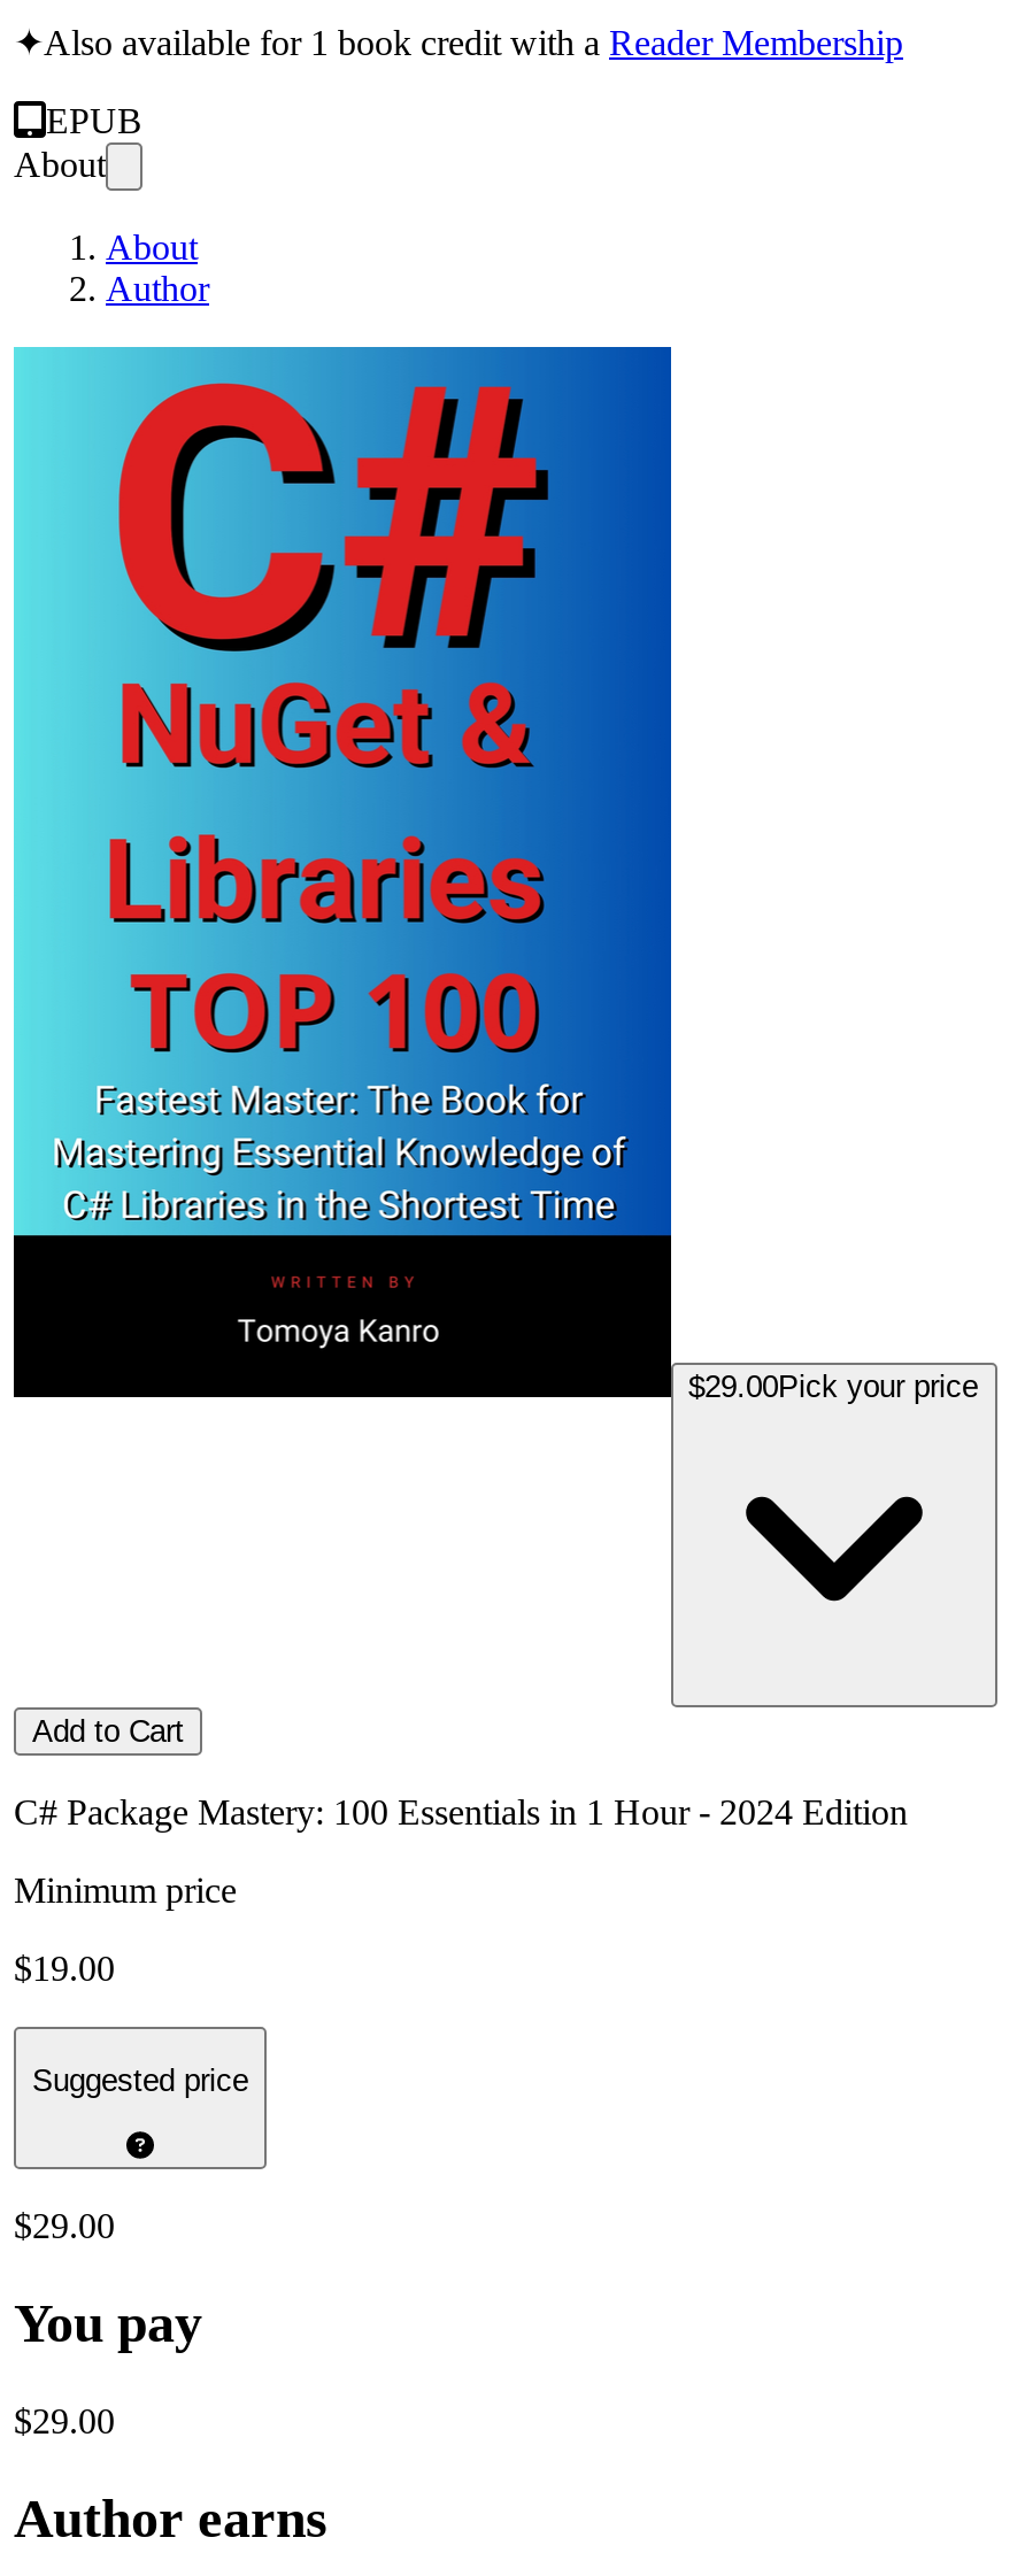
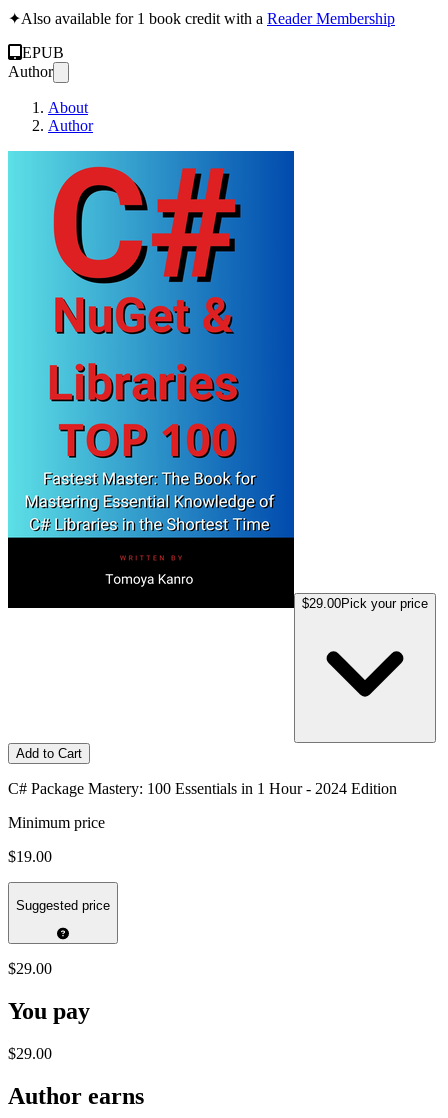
[14,144,106,183] About -> [8,63,53,80] Author

